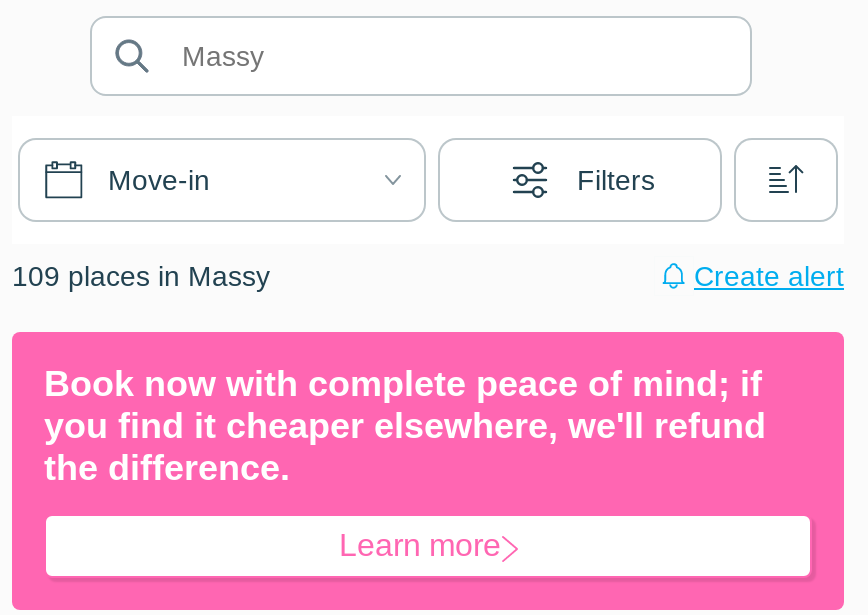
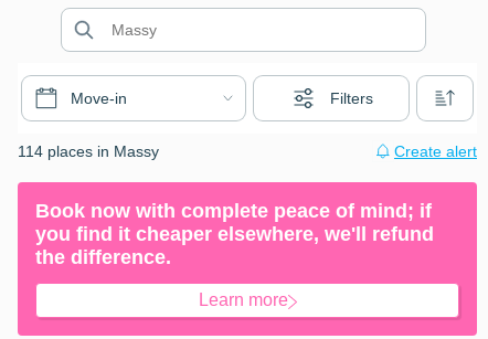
[12,260,270,292] 109 places in Massy -> [18,142,159,160] 114 places in Massy

